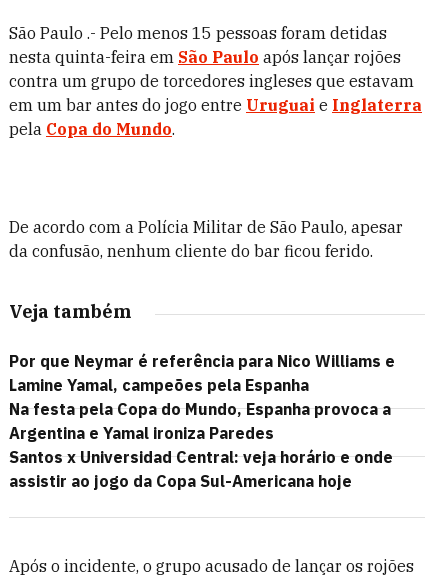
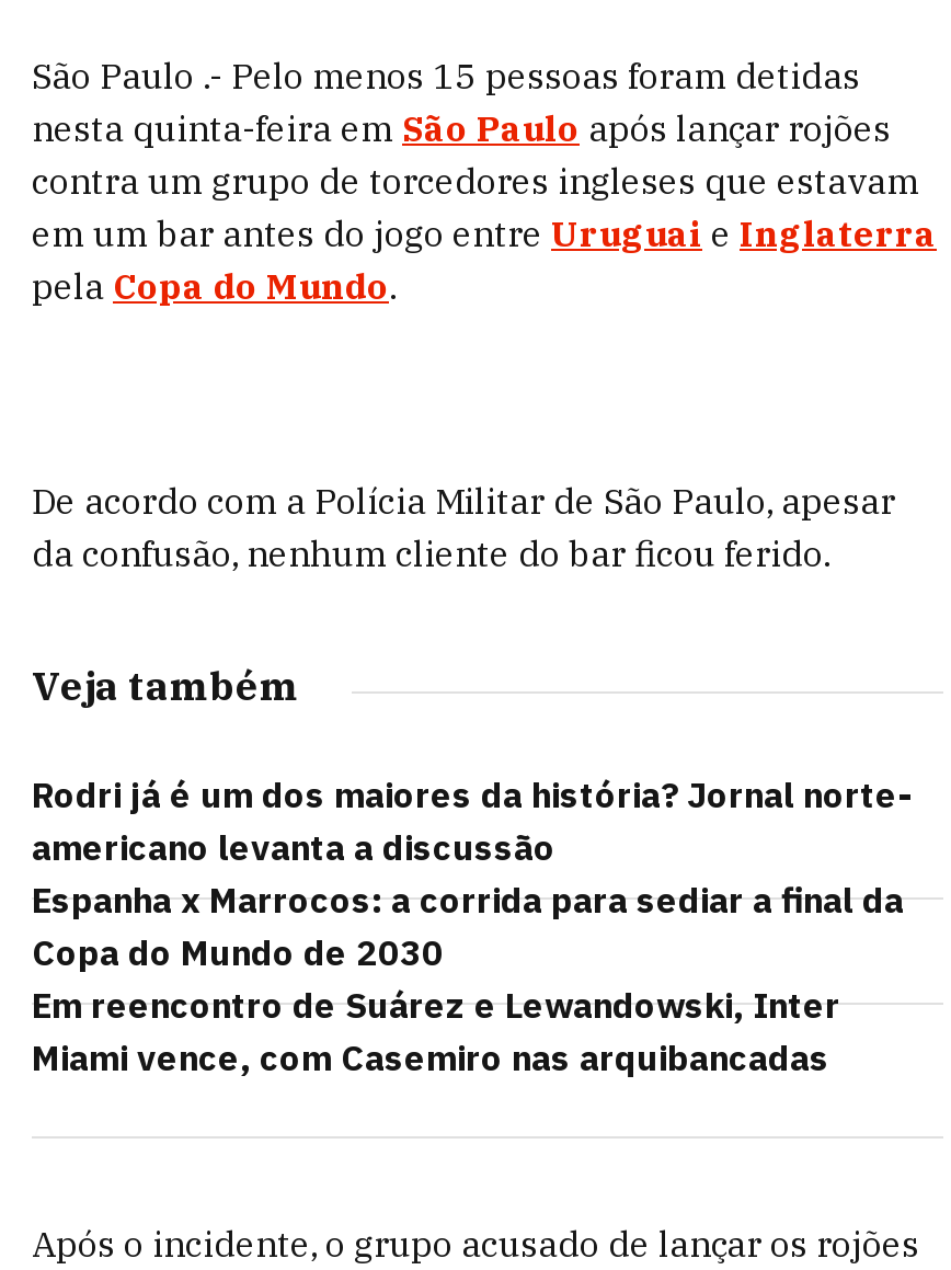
[9,351,395,491] Por que Neymar é referência para Nico Williams e | Lamine Yamal, campeões pela Espanha | Na festa pela Copa do Mundo, Espanha provoca a | Argentina e Yamal ironiza Paredes | Santos x Universidad Central: veja horário e onde | assistir ao jogo da Copa Sul-Americana hoje -> [32,773,913,1079] Rodri já é um dos maiores da história? Jornal norte- | americano levanta a discussão | Espanha x Marrocos: a corrida para sediar a final da | Copa do Mundo de 2030 | Em reencontro de Suárez e Lewandowski, Inter | Miami vence, com Casemiro nas arquibancadas

